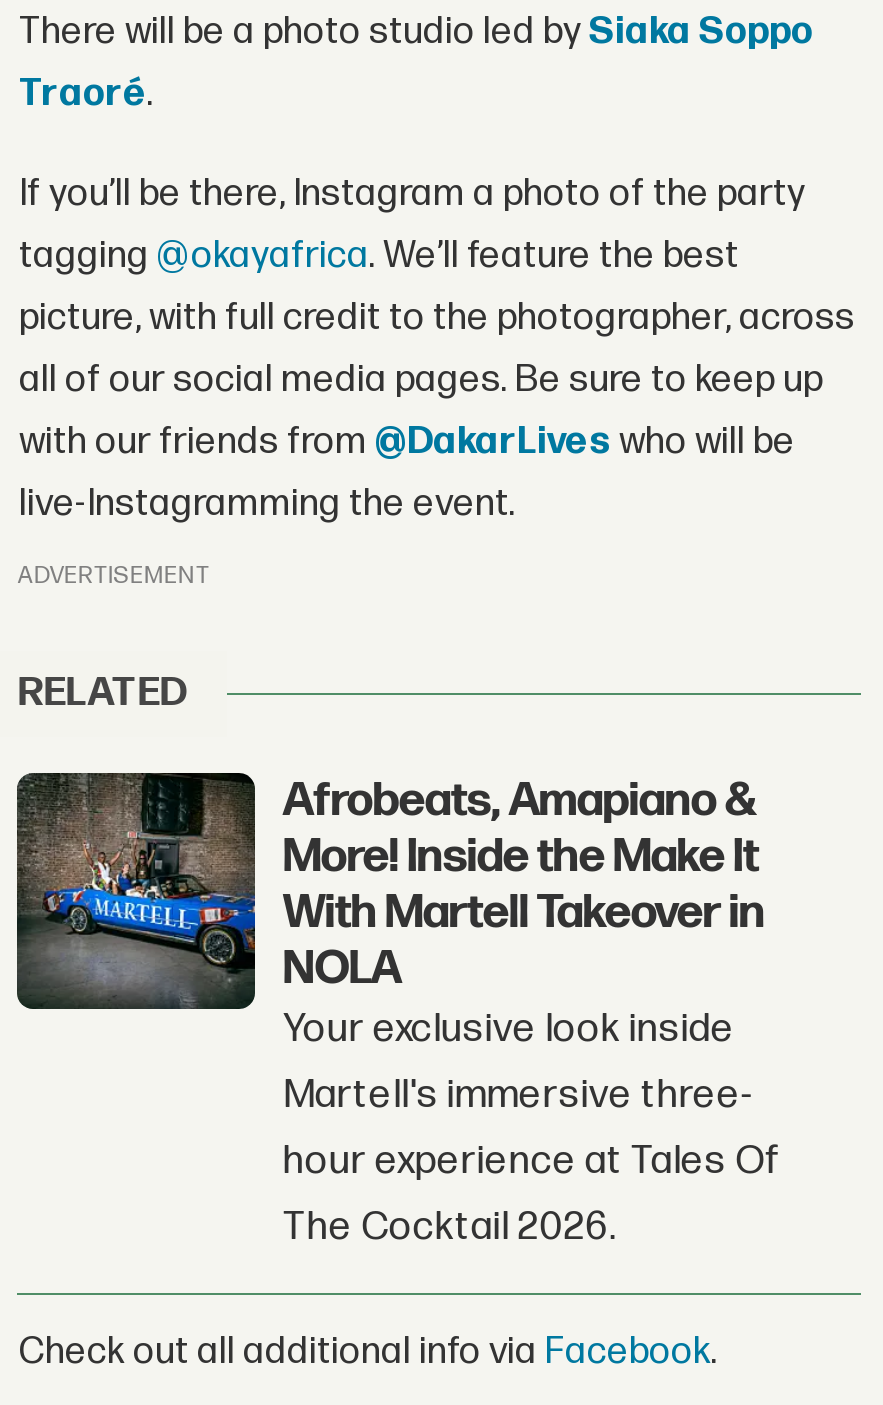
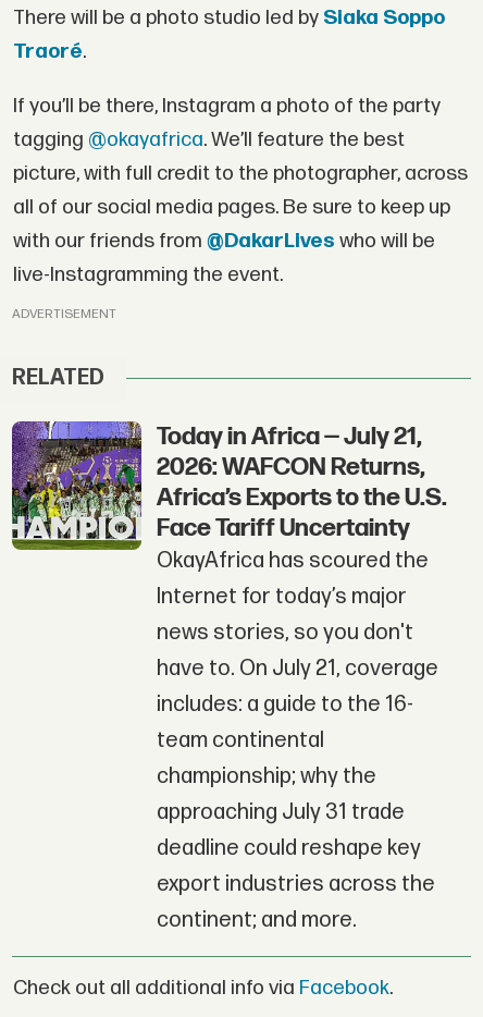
[15,771,781,1250] [image] | Afrobeats, Amapiano & | More! Inside the Make It | With Martell Takeover in | NOLA | Your exclusive look inside | Martell's immersive three- | hour experience at Tales Of | The Cocktail 2026. -> [11,420,447,933] [image] | Today in Africa — July 21, | 2026: WAFCON Returns, | Africa’s Exports to the U.S. | Face Tariff Uncertainty | OkayAfrica has scoured the | Internet for today’s major | news stories, so you don't | have to. On July 21, coverage | includes: a guide to the 16- | team continental | championship; why the | approaching July 31 trade | deadline could reshape key | export industries across the | continent; and more.

